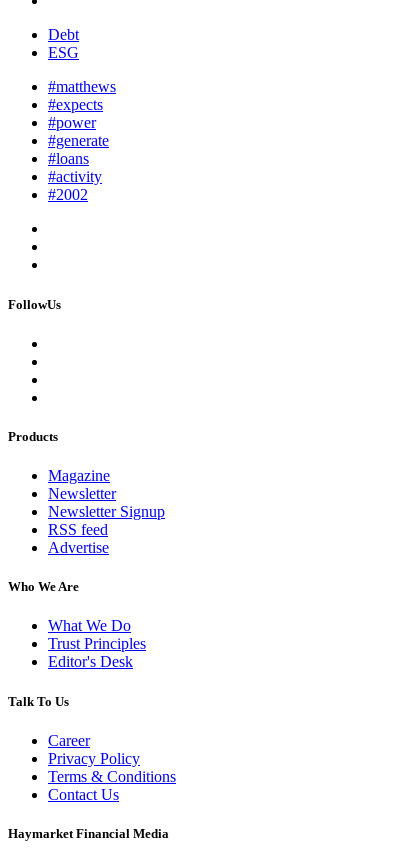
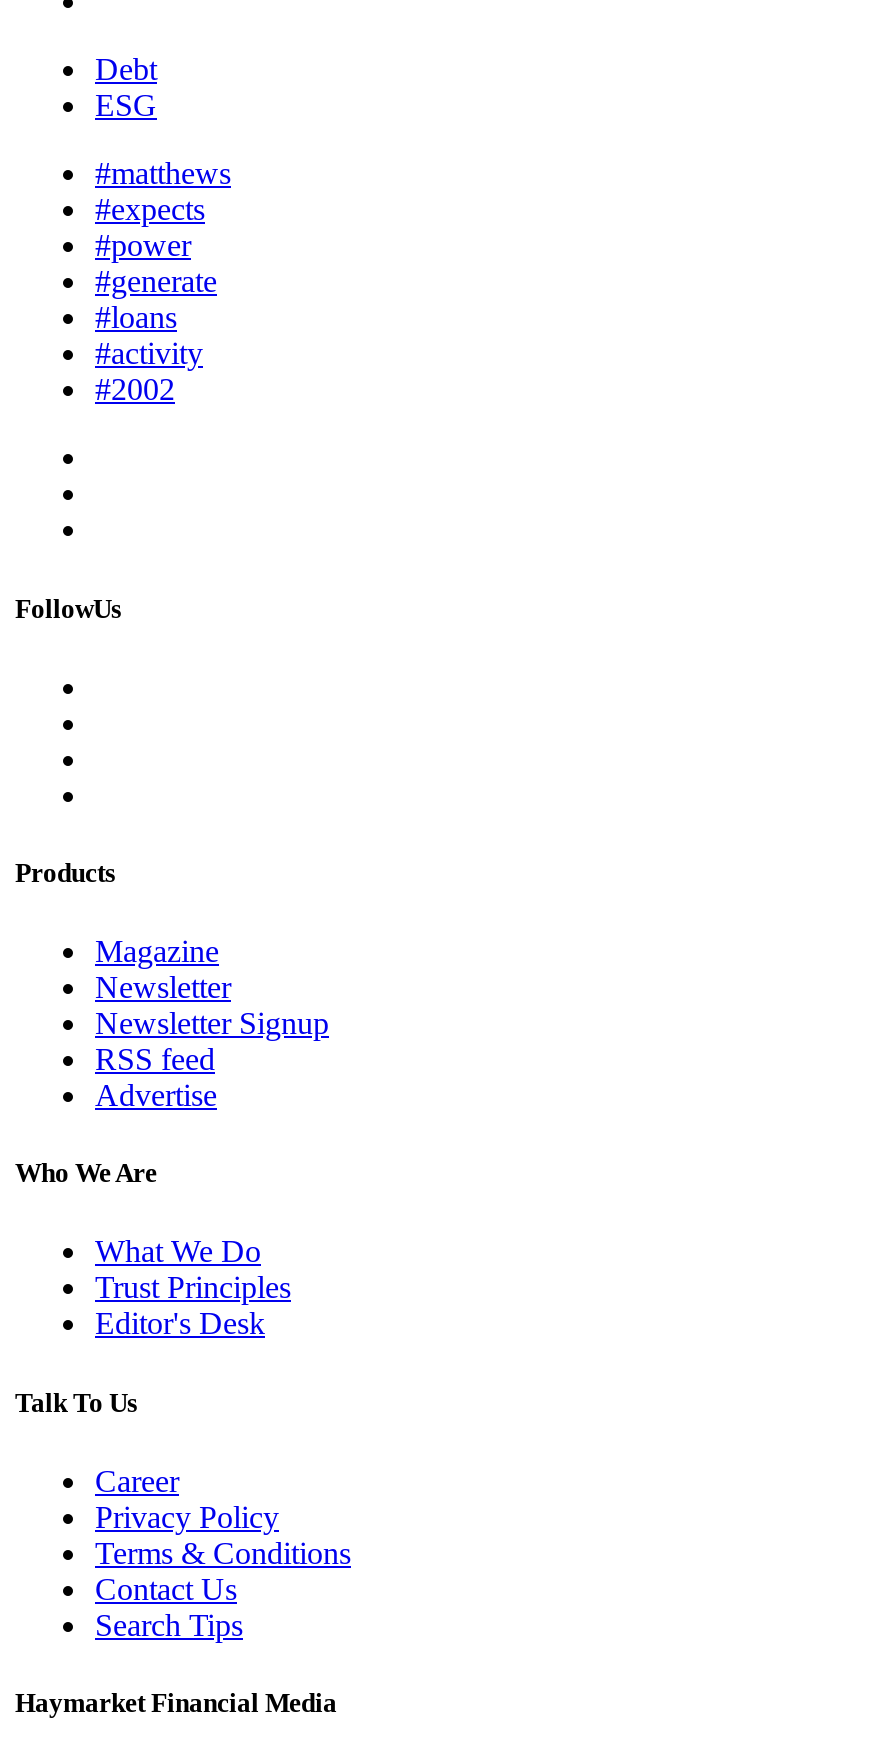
none -> [95,1608,243,1642] Search Tips

